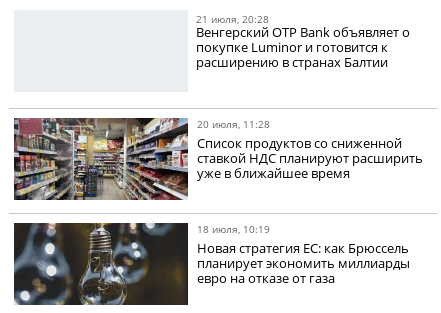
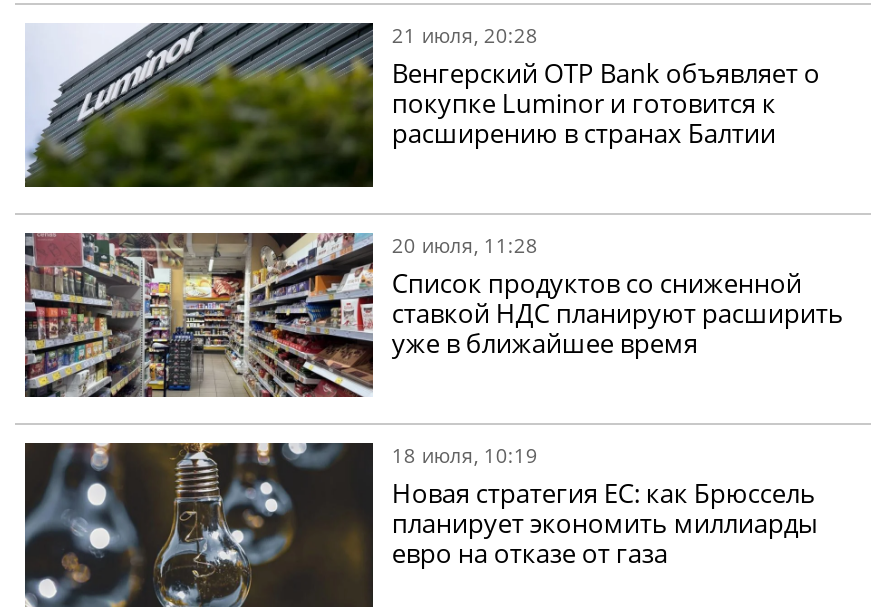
none -> [23,21,375,189] [image]

